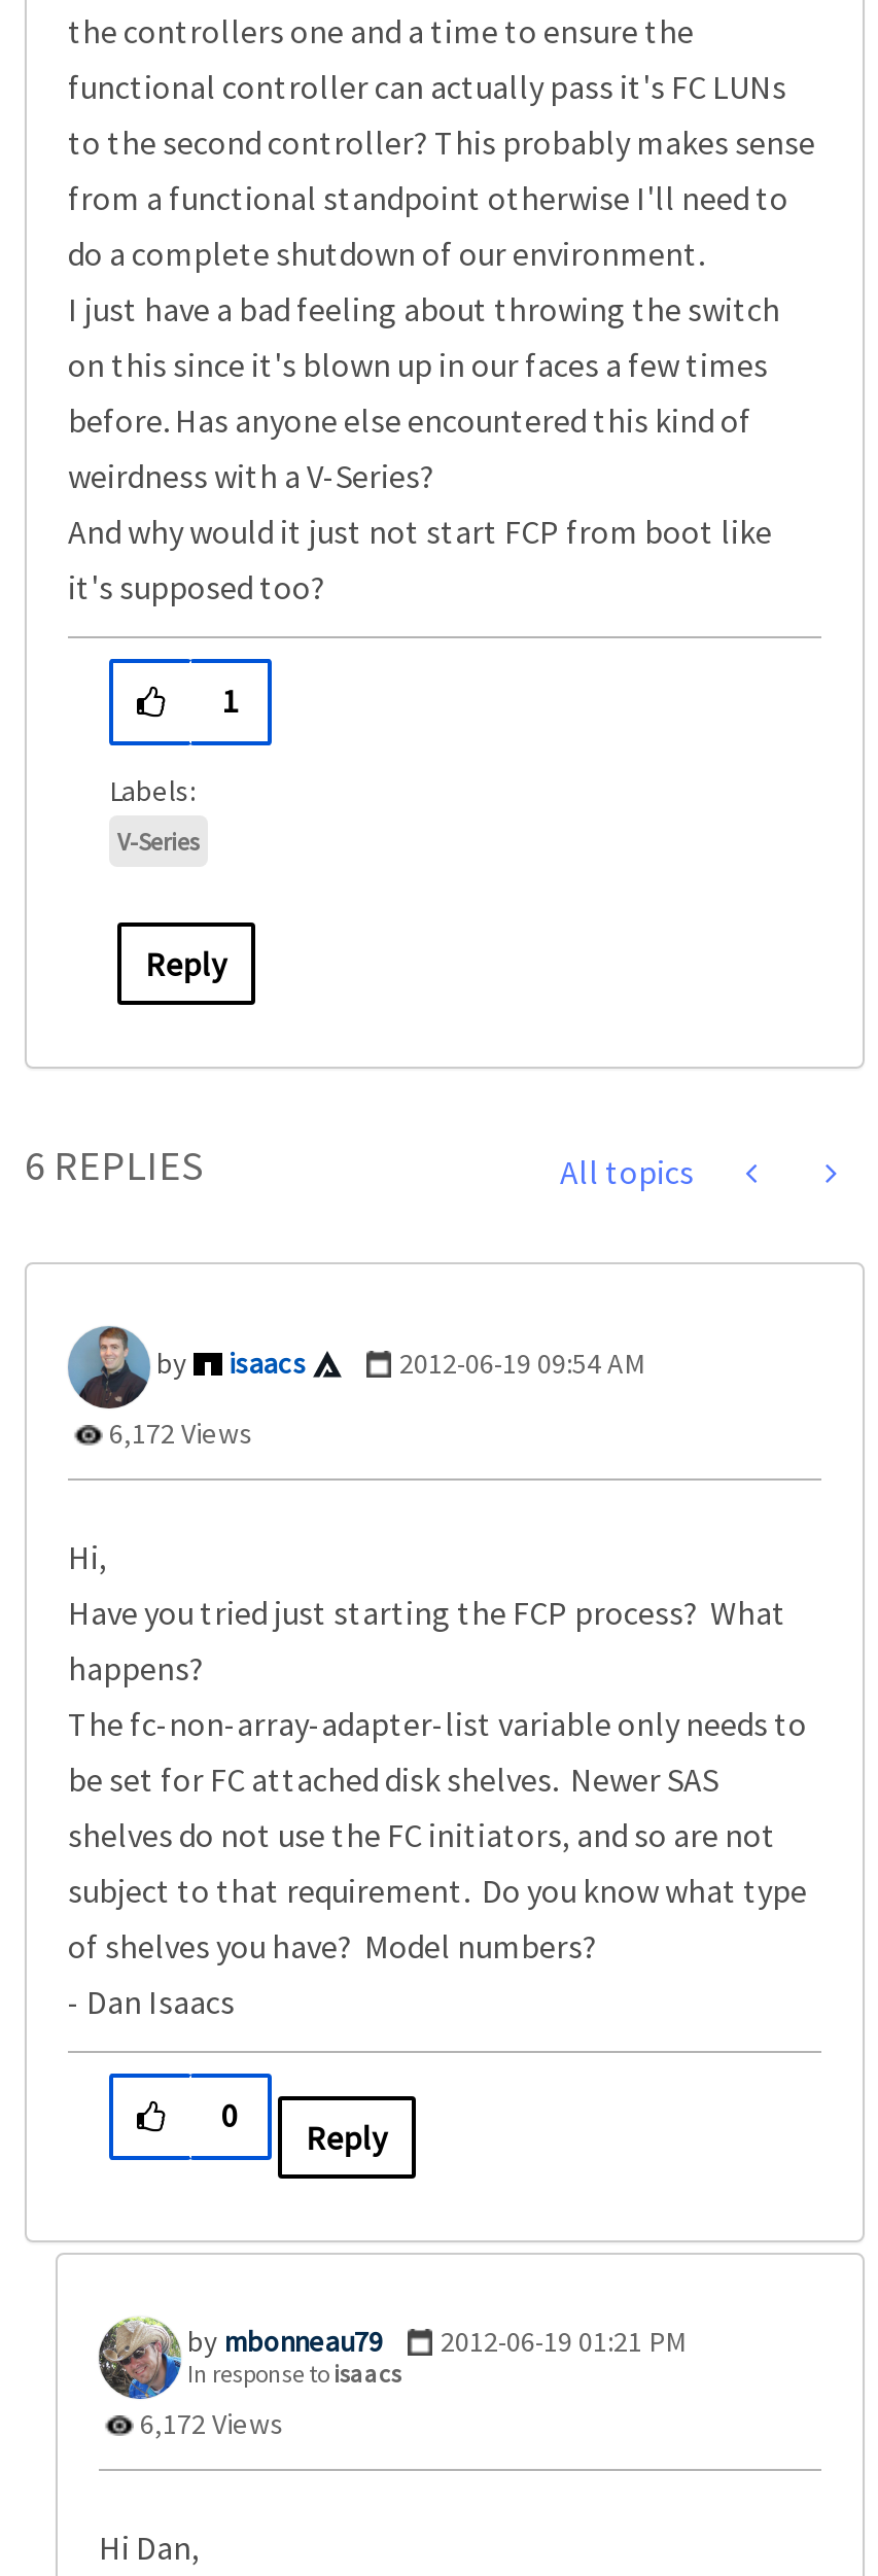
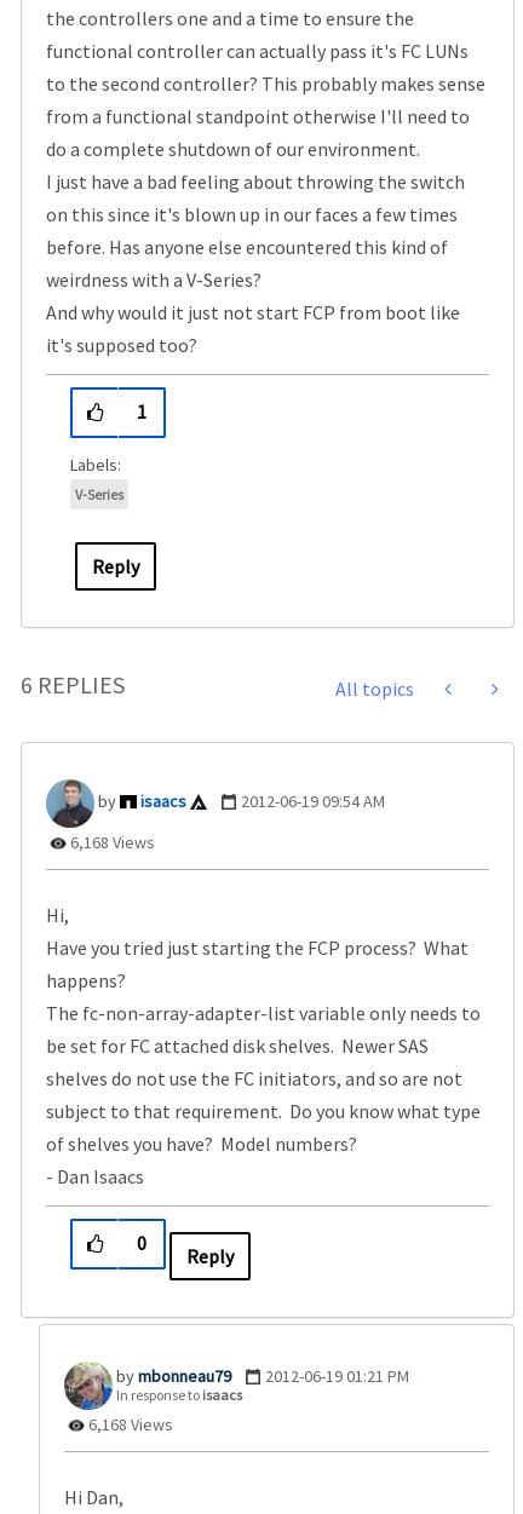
[103,1415,253,1452] 6,172 Views -> [67,831,155,853] 6,168 Views
[134,2405,284,2442] 6,172 Views -> [85,1414,173,1435] 6,168 Views

